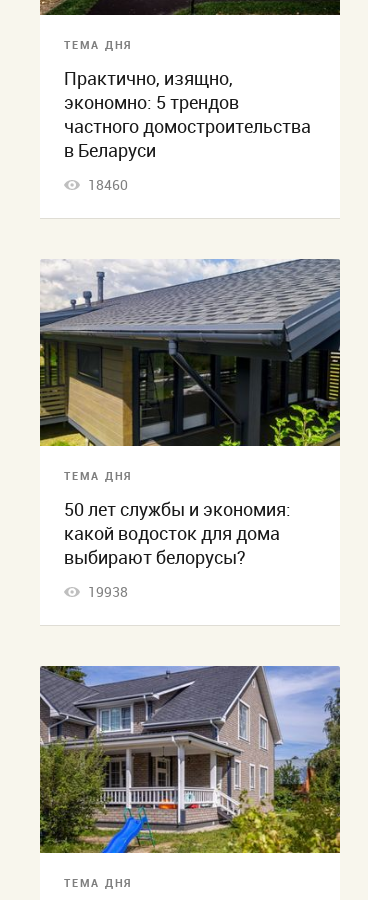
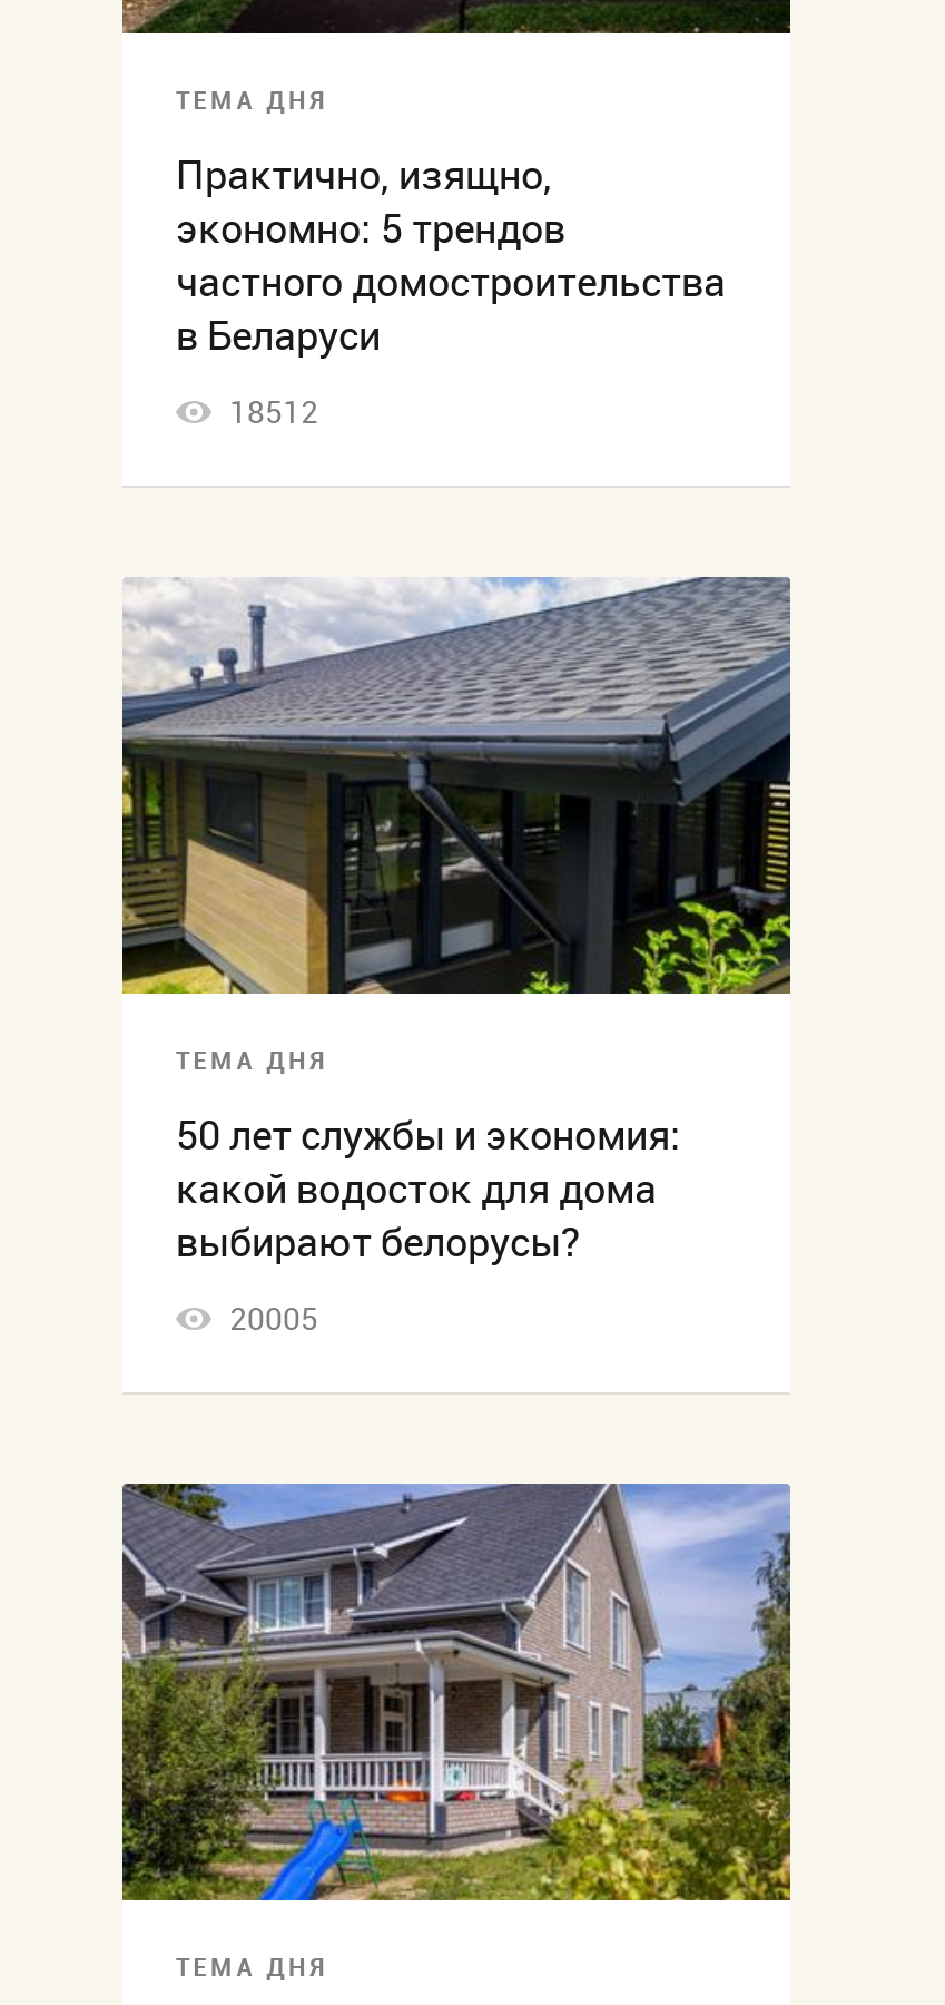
[88,177,128,193] 18460 -> [229,394,318,430] 18512
[88,584,128,600] 19938 -> [229,1301,318,1337] 20005

